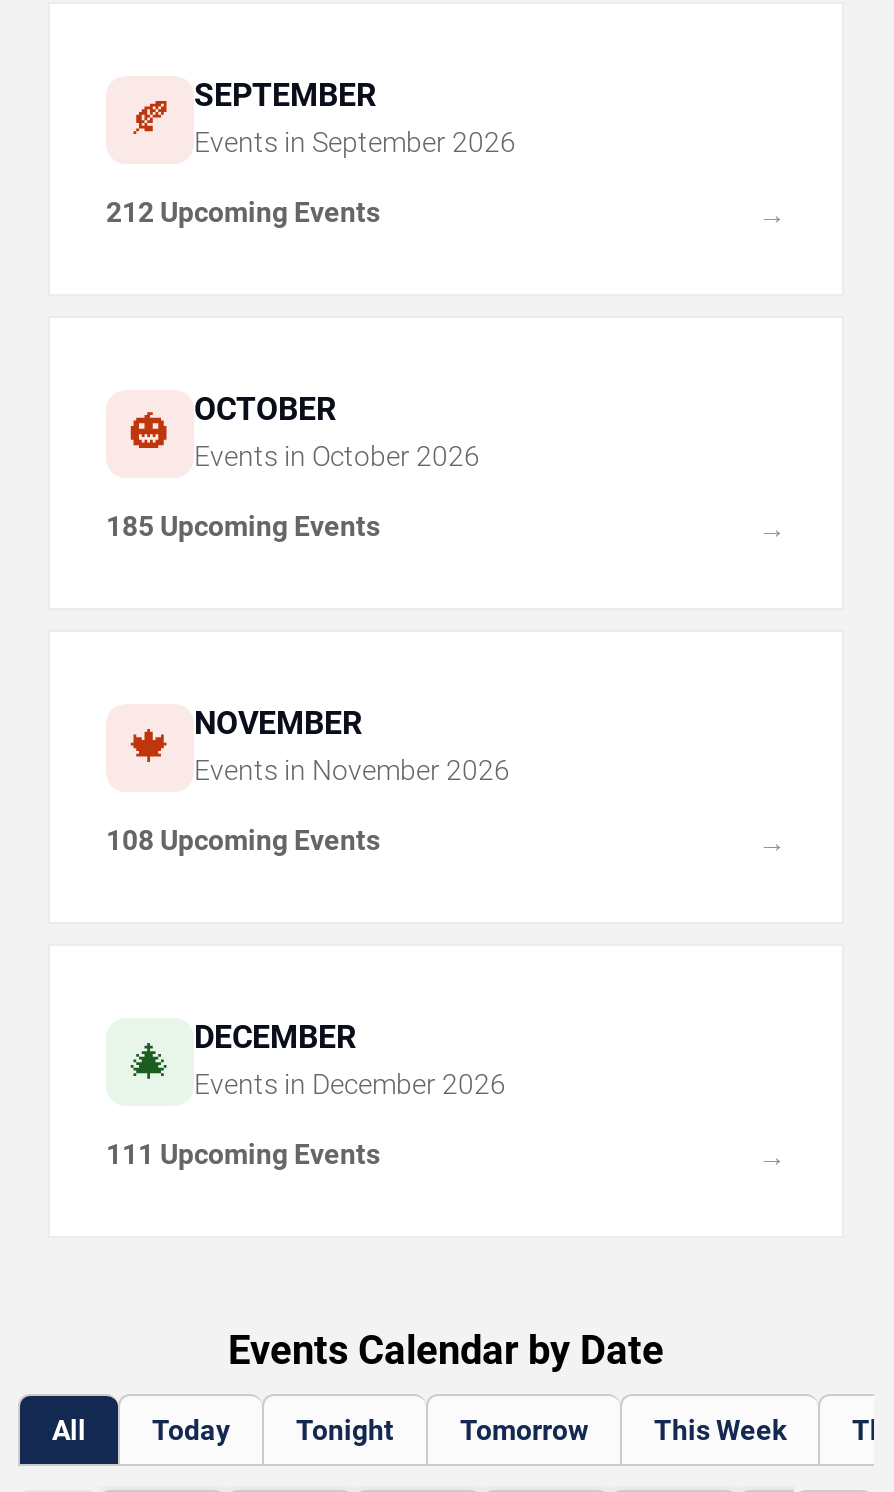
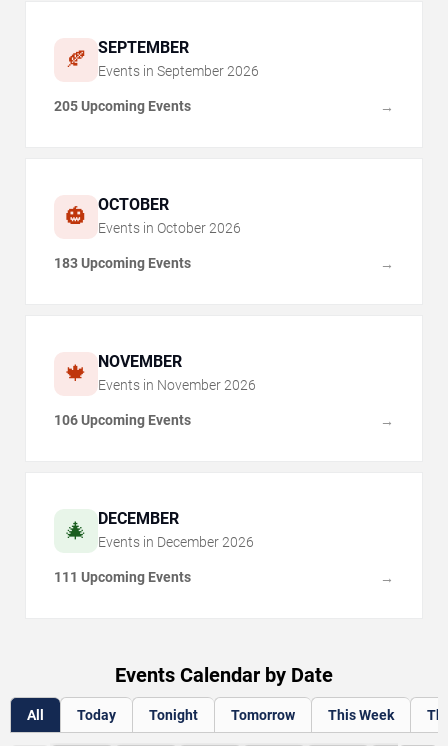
[106,197,380,229] 212 Upcoming Events -> [54,98,191,114] 205 Upcoming Events
[106,511,380,543] 185 Upcoming Events -> [54,255,191,271] 183 Upcoming Events
[106,825,380,857] 108 Upcoming Events -> [54,412,191,428] 106 Upcoming Events

